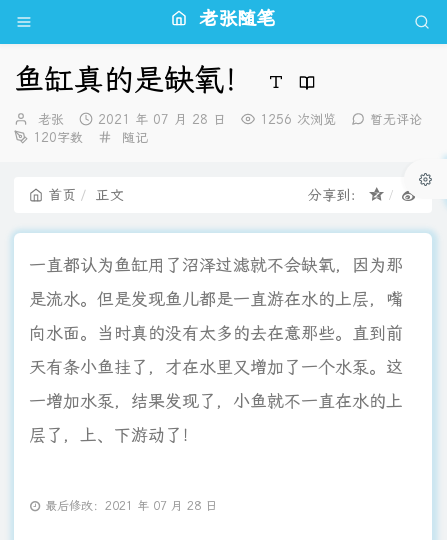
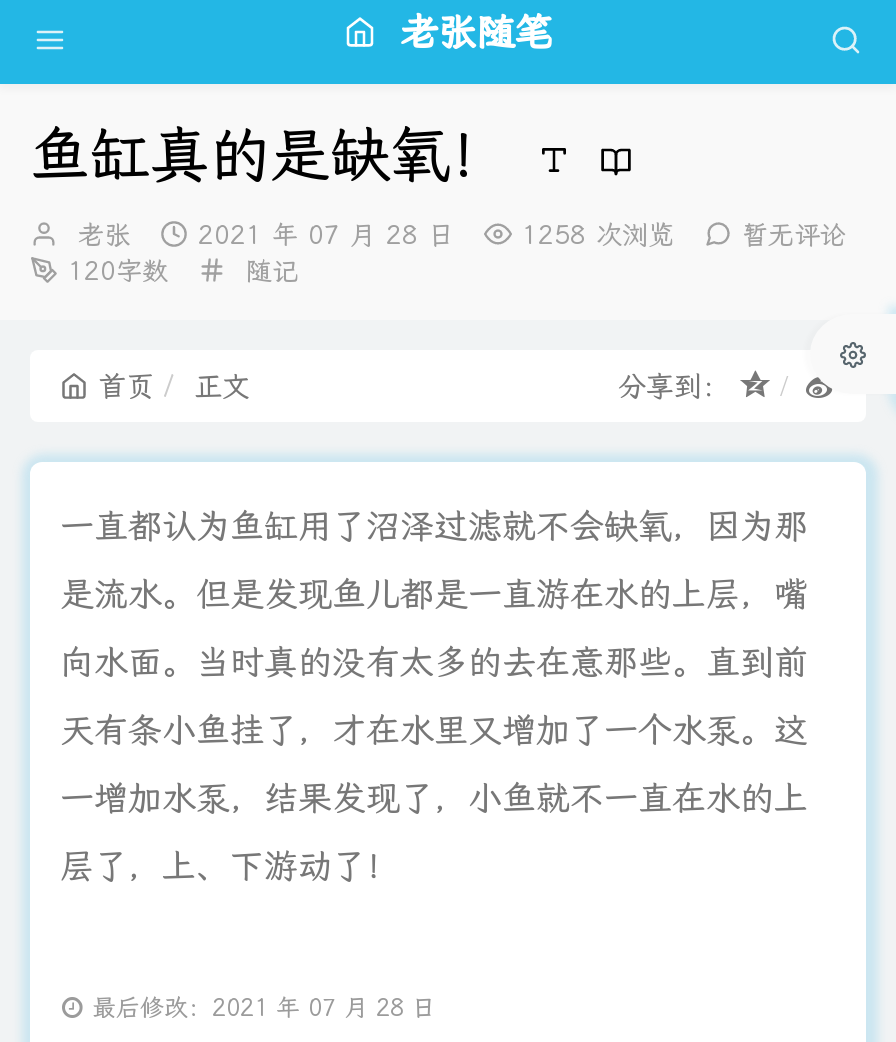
[260,112,336,127] 1256 次浏览 -> [522,220,674,250] 1258 次浏览

